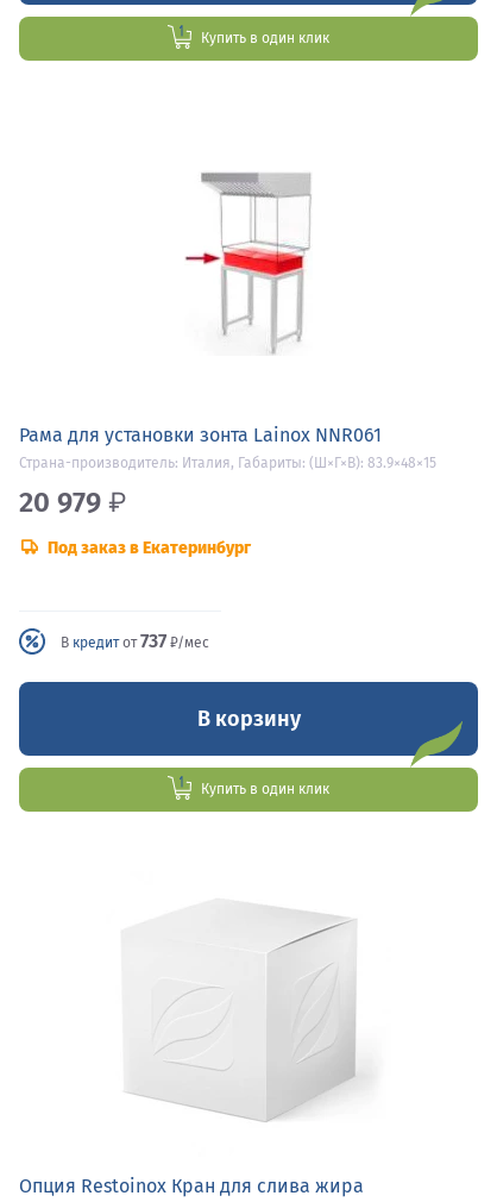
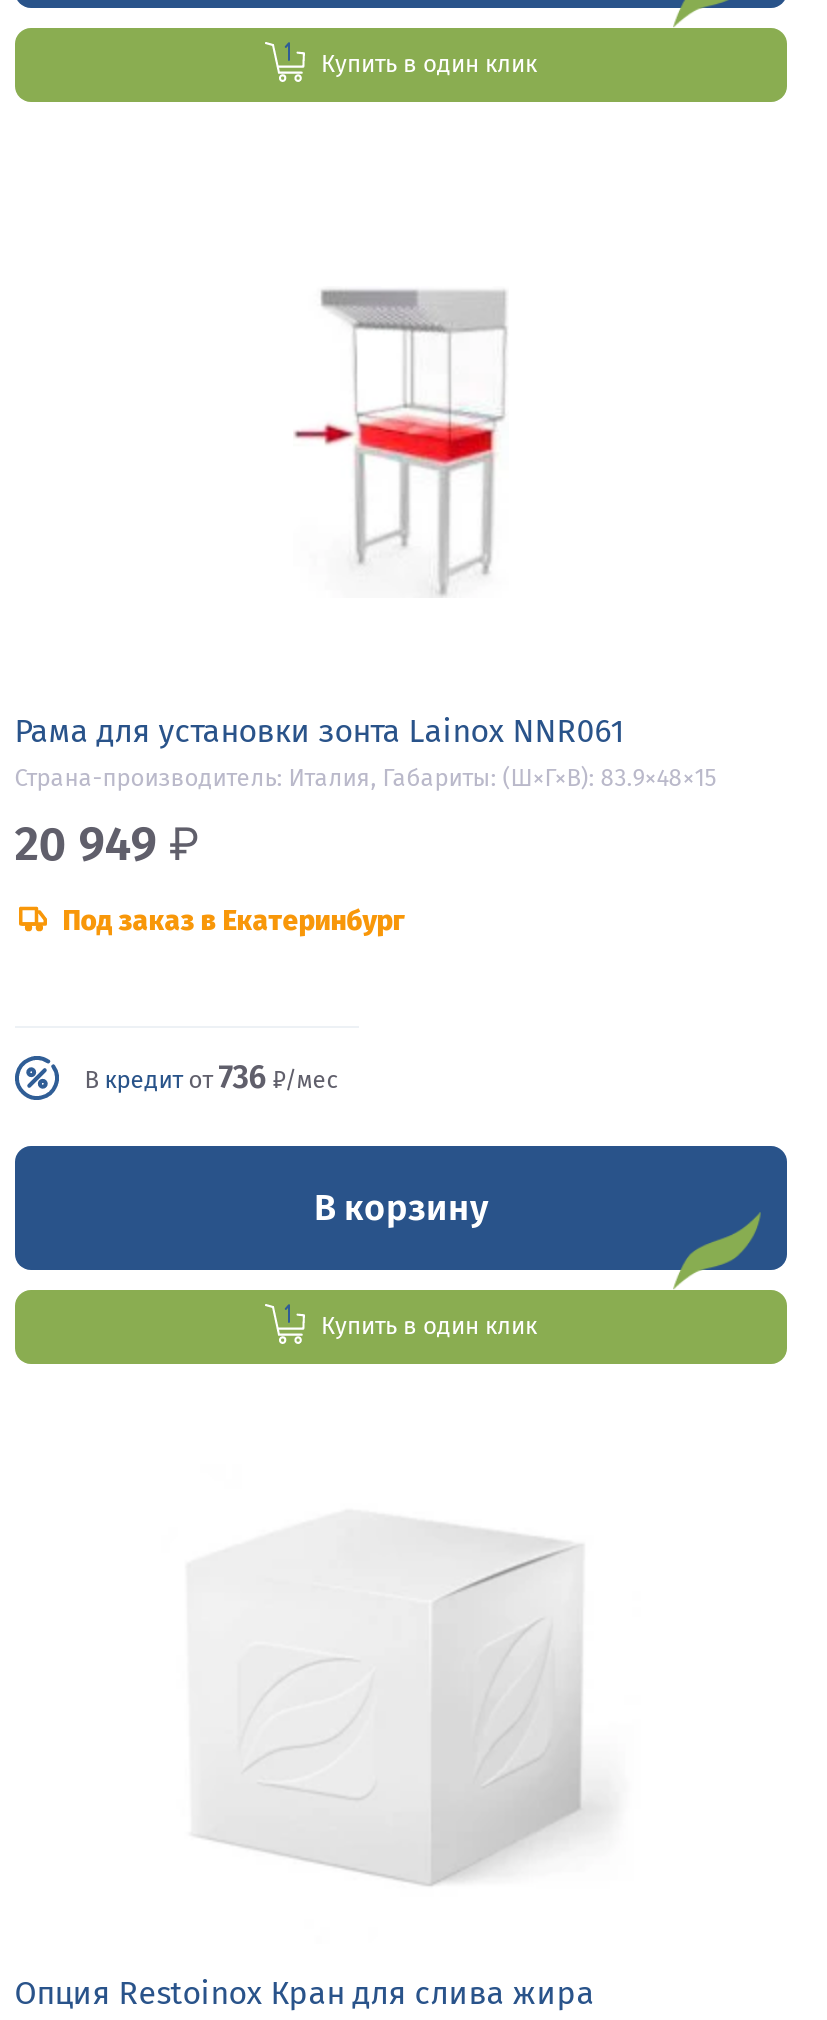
[19,486,127,519] 20 979 ₽ -> [15,816,201,872] 20 949 ₽
[60,630,209,652] В кредит от737 ₽/мес -> [85,1058,339,1096] В кредит от736 ₽/мес

